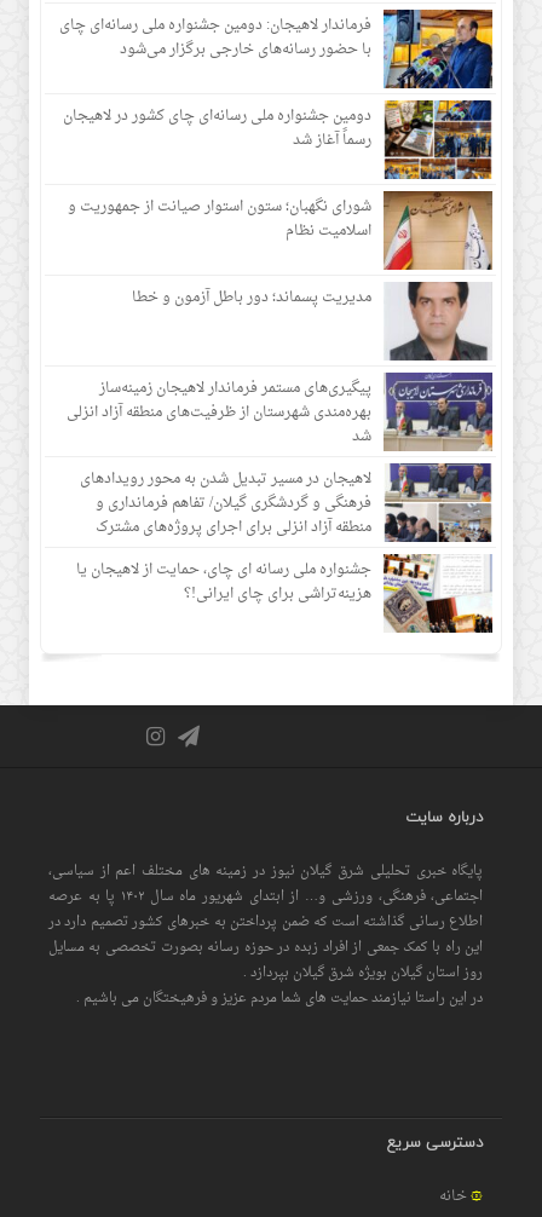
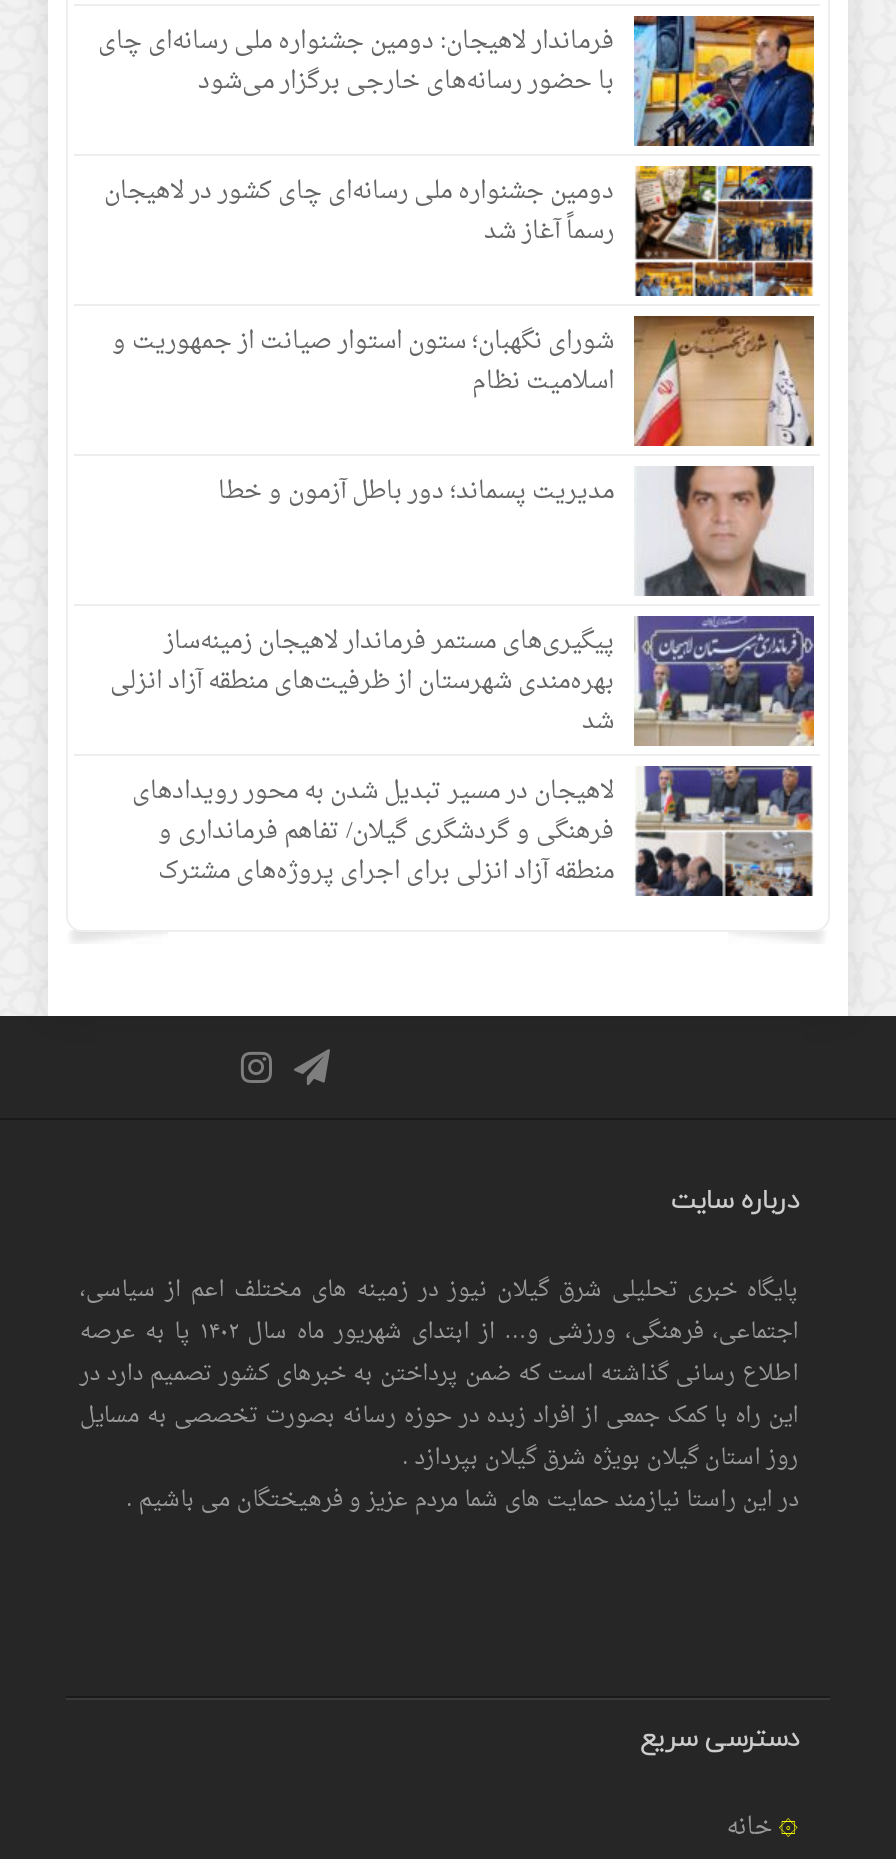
[76,553,492,634] [image] | جشنواره ملی رسانه ای چای، حمایت از لاهیجان یا | هزینه‌تراشی برای چای ایرانی!؟ -> none

